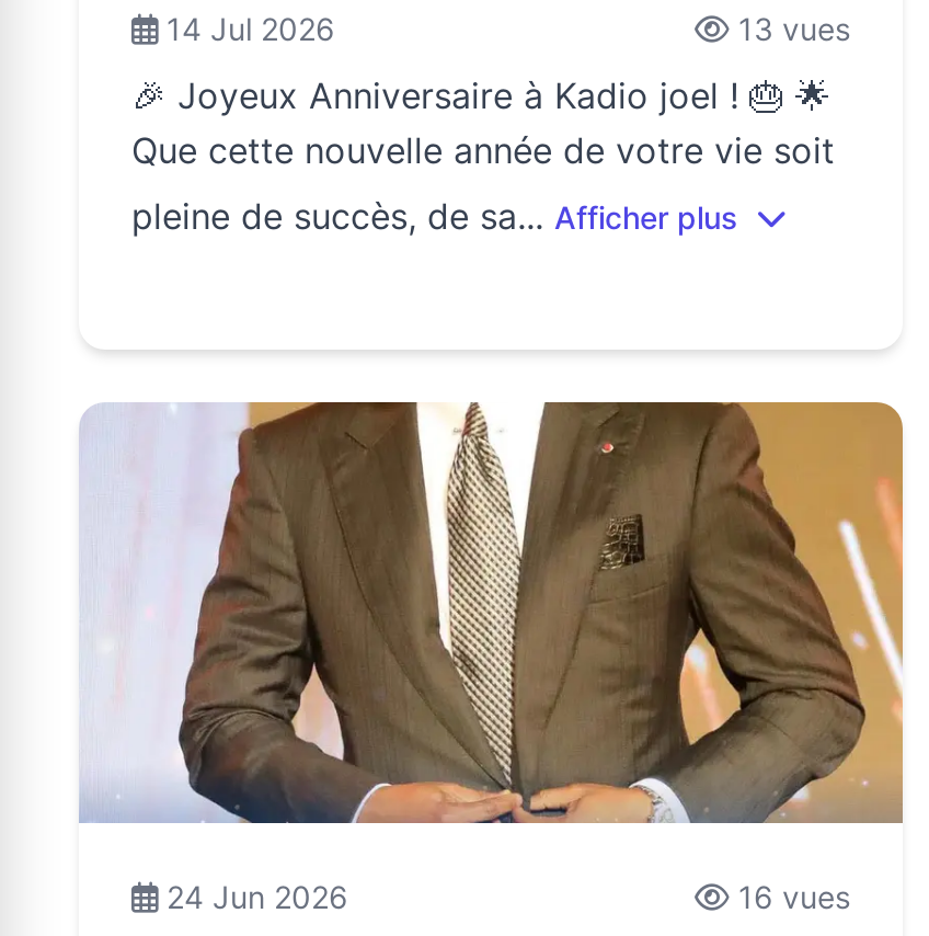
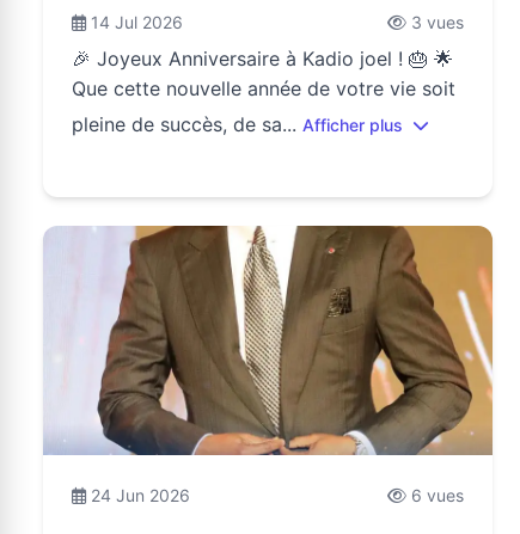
[738,10,850,47] 13 vues -> [411,12,464,32] 3 vues
[738,878,850,915] 16 vues -> [411,485,464,505] 6 vues

